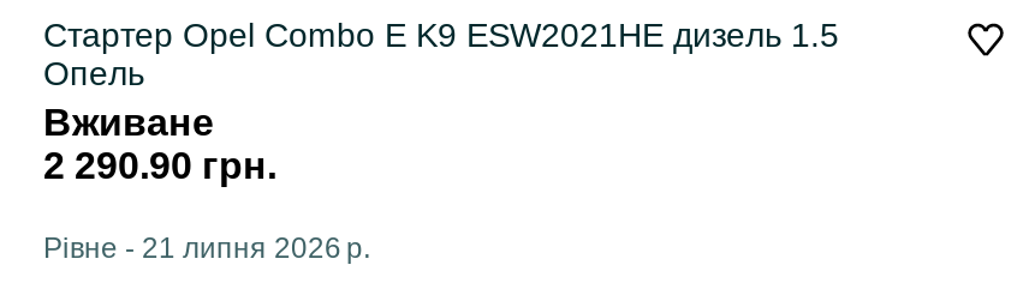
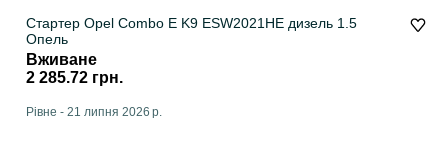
[43,146,276,187] 2 290.90 грн. -> [26,69,123,86] 2 285.72 грн.

